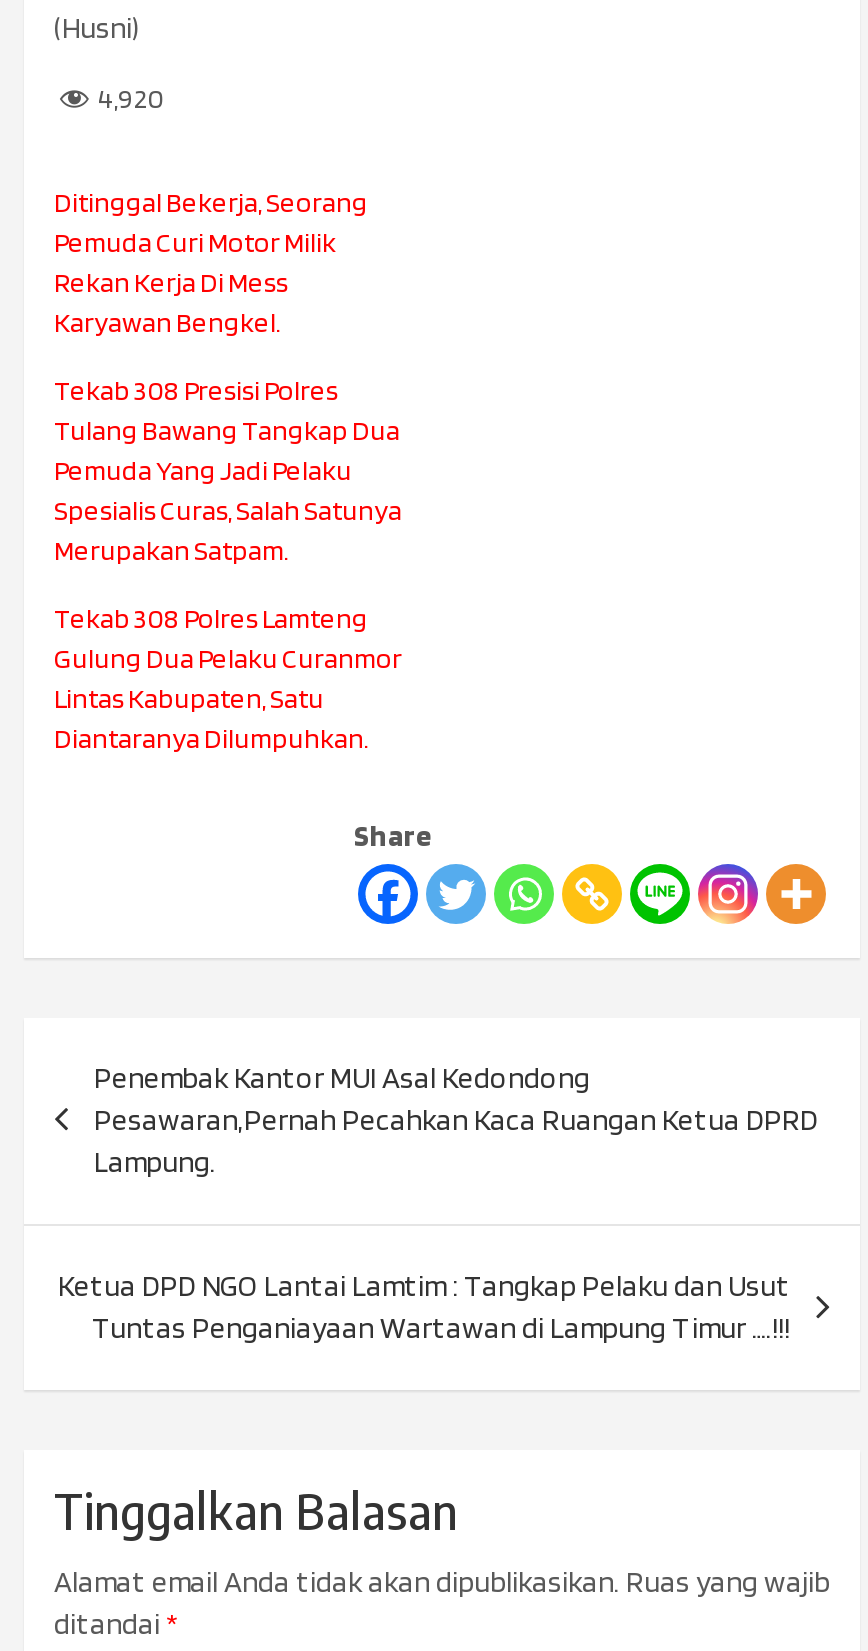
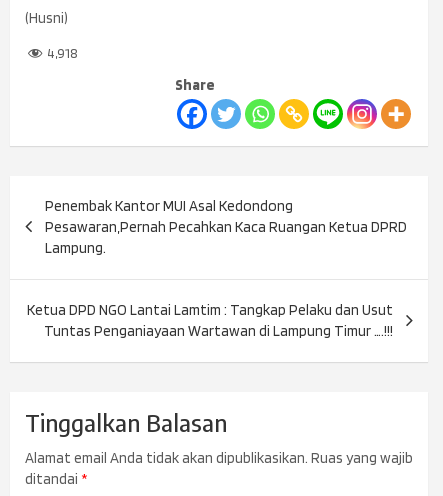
[54,82,402,754] 4,920 | Ditinggal Bekerja, Seorang | Pemuda Curi Motor Milik | Rekan Kerja Di Mess | Karyawan Bengkel. | Tekab 308 Presisi Polres | Tulang Bawang Tangkap Dua | Pemuda Yang Jadi Pelaku | Spesialis Curas, Salah Satunya | Merupakan Satpam. | Tekab 308 Polres Lamteng | Gulung Dua Pelaku Curanmor | Lintas Kabupaten, Satu | Diantaranya Dilumpuhkan. -> [47,45,78,61] 4,918

